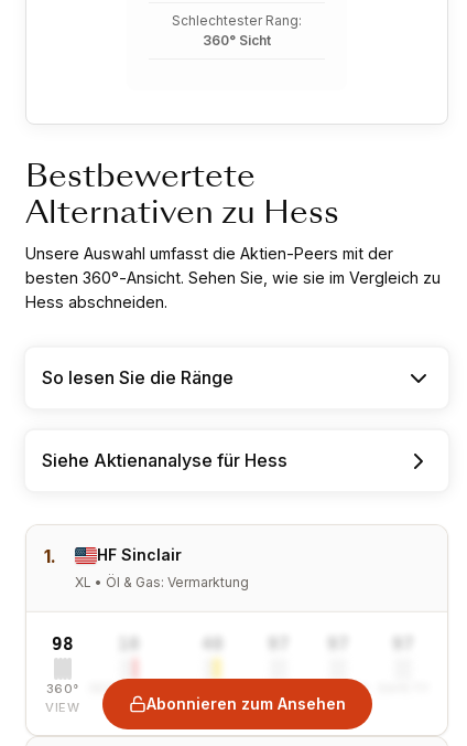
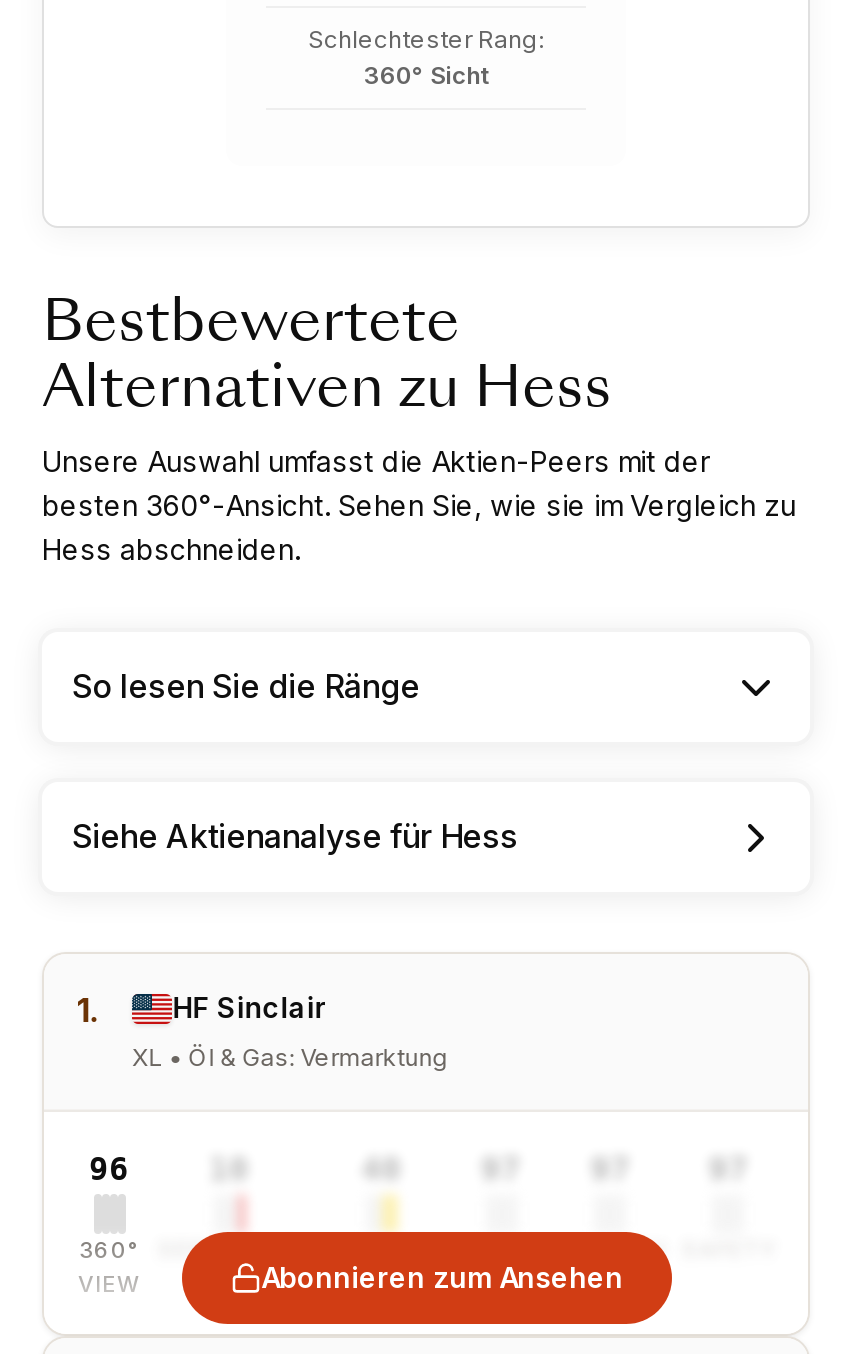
[51,633,73,654] 98 -> [89,1149,129,1187] 96

